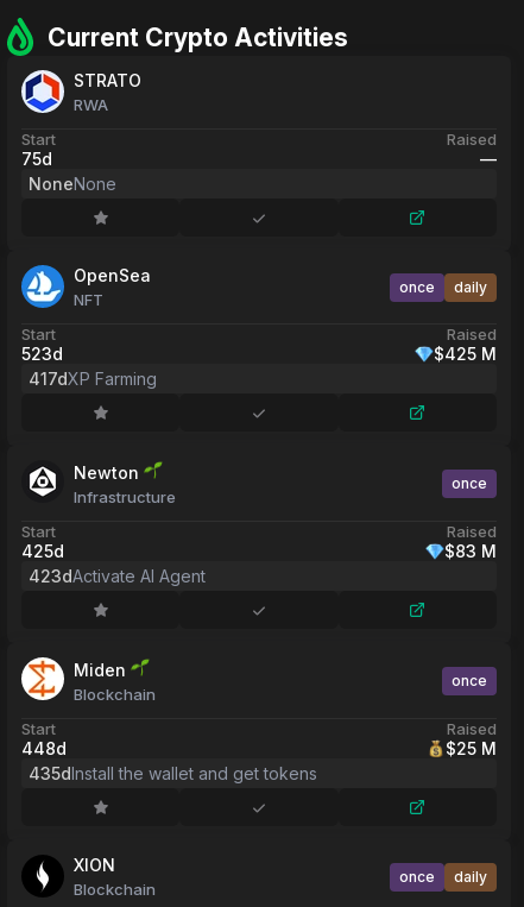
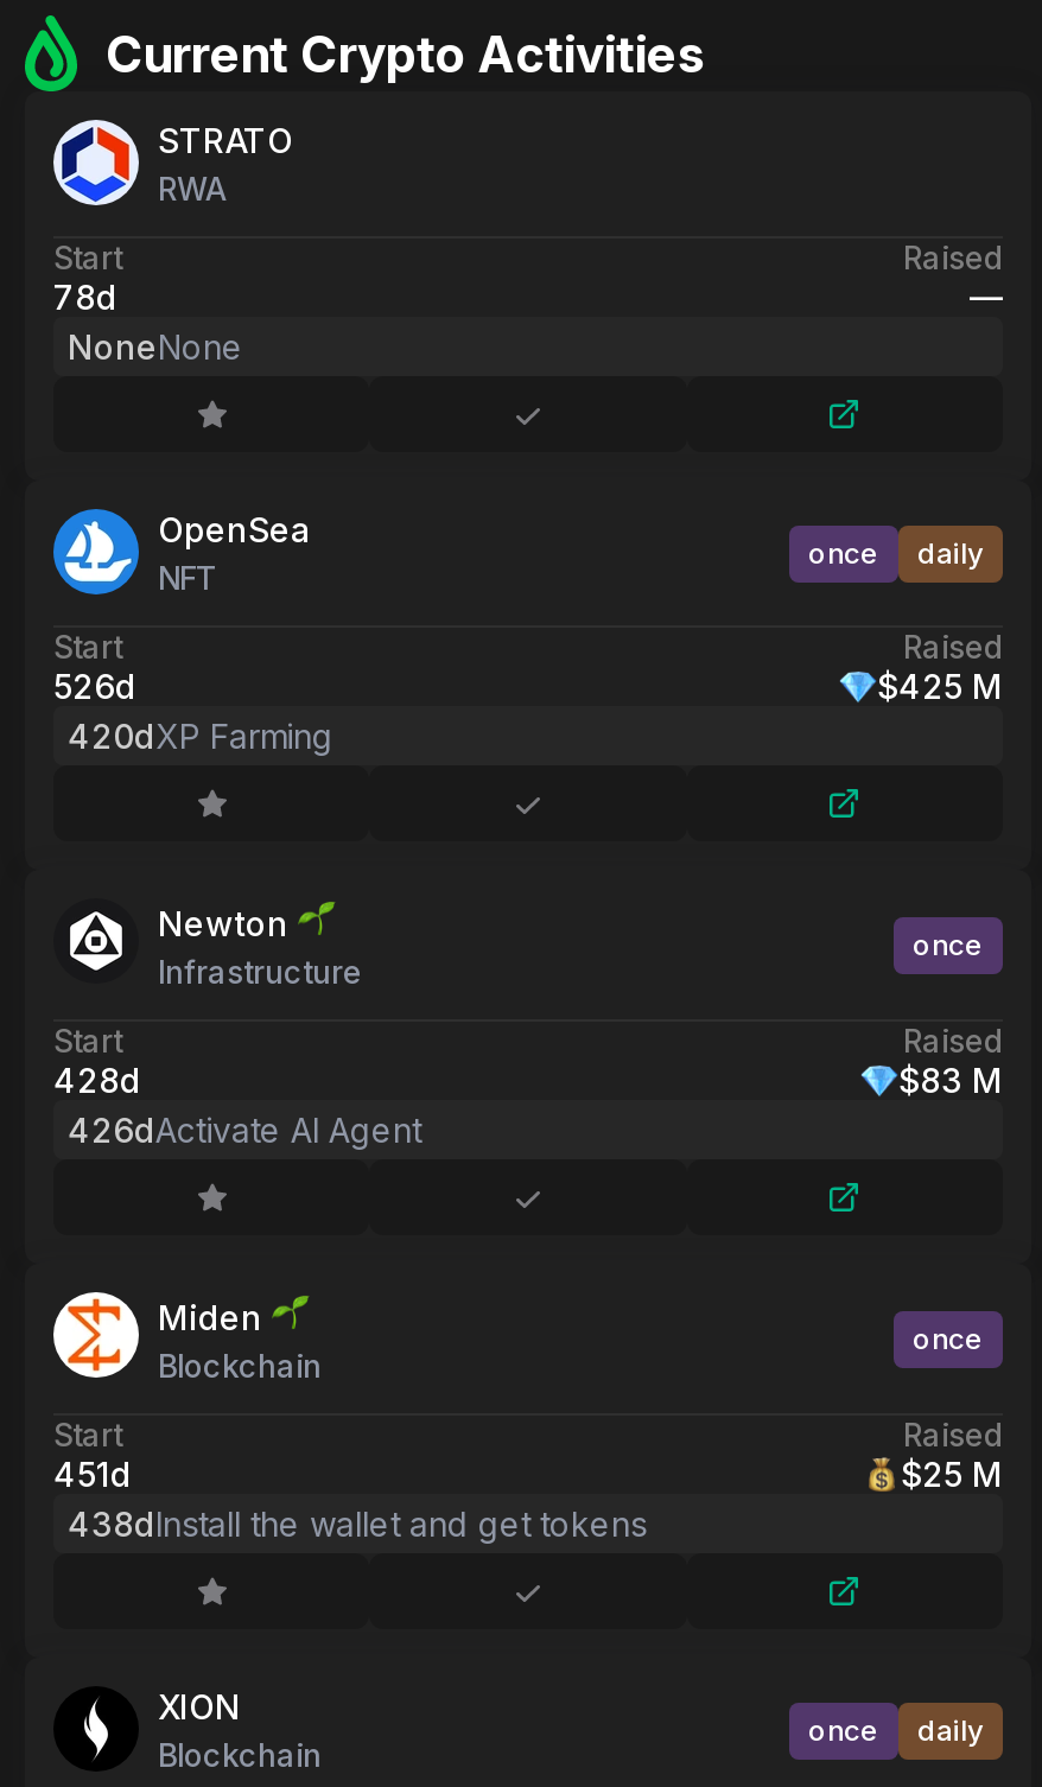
[21,149,52,169] 75d -> [53,276,117,317] 78d
[21,344,63,364] 523d -> [53,666,136,706] 526d
[29,369,157,389] 417dXP Farming -> [68,716,333,756] 420dXP Farming
[21,541,64,561] 425d -> [53,1060,141,1100] 428d
[29,566,206,586] 423dActivate AI Agent -> [68,1109,421,1150] 426dActivate AI Agent
[21,738,67,758] 448d -> [53,1454,132,1494] 451d
[29,763,317,783] 435dInstall the wallet and get tokens -> [68,1503,647,1544] 438dInstall the wallet and get tokens

